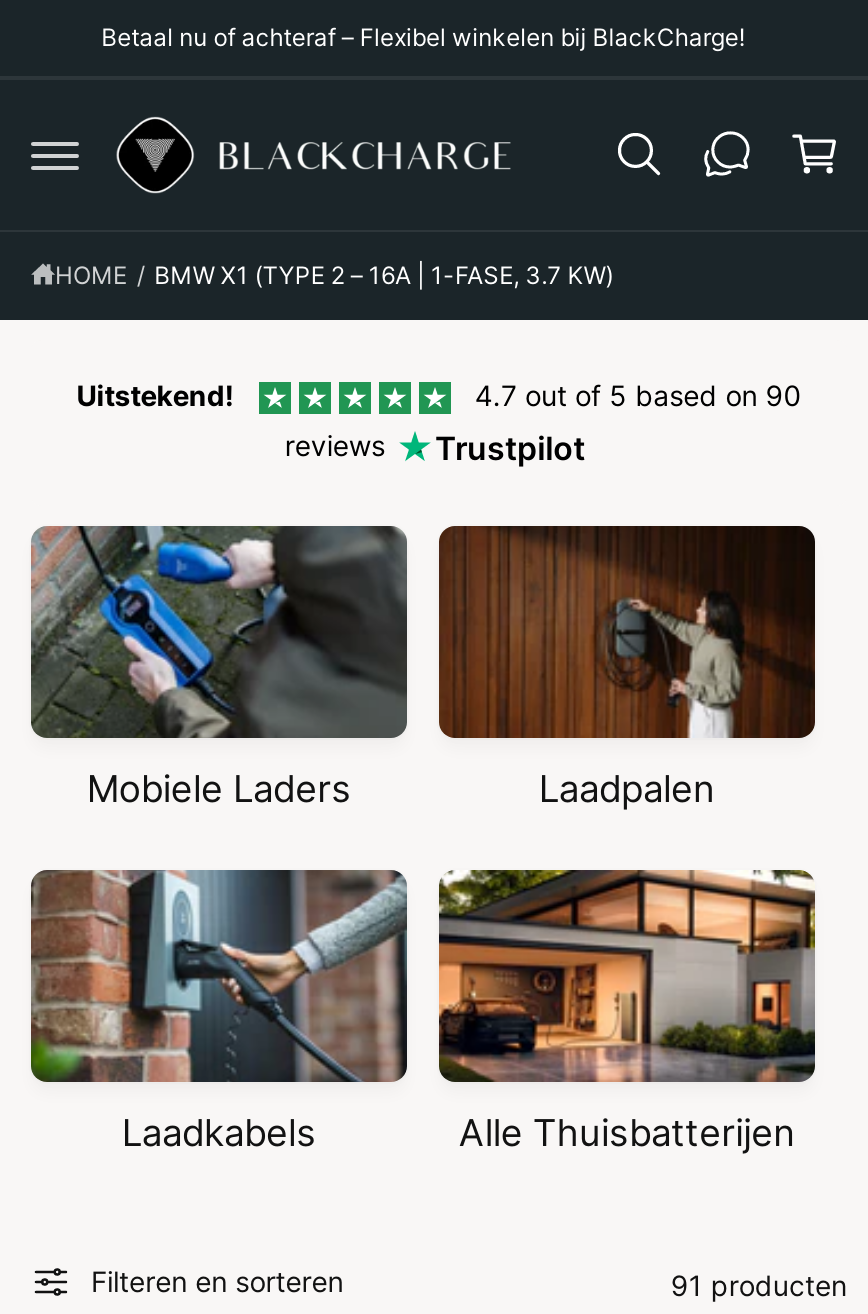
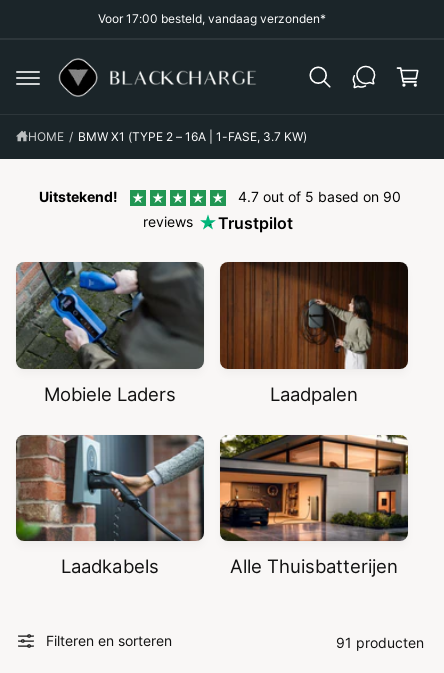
[101,22,745,52] Betaal nu of achteraf – Flexibel winkelen bij BlackCharge! -> [98,11,326,26] Voor 17:00 besteld, vandaag verzonden*

